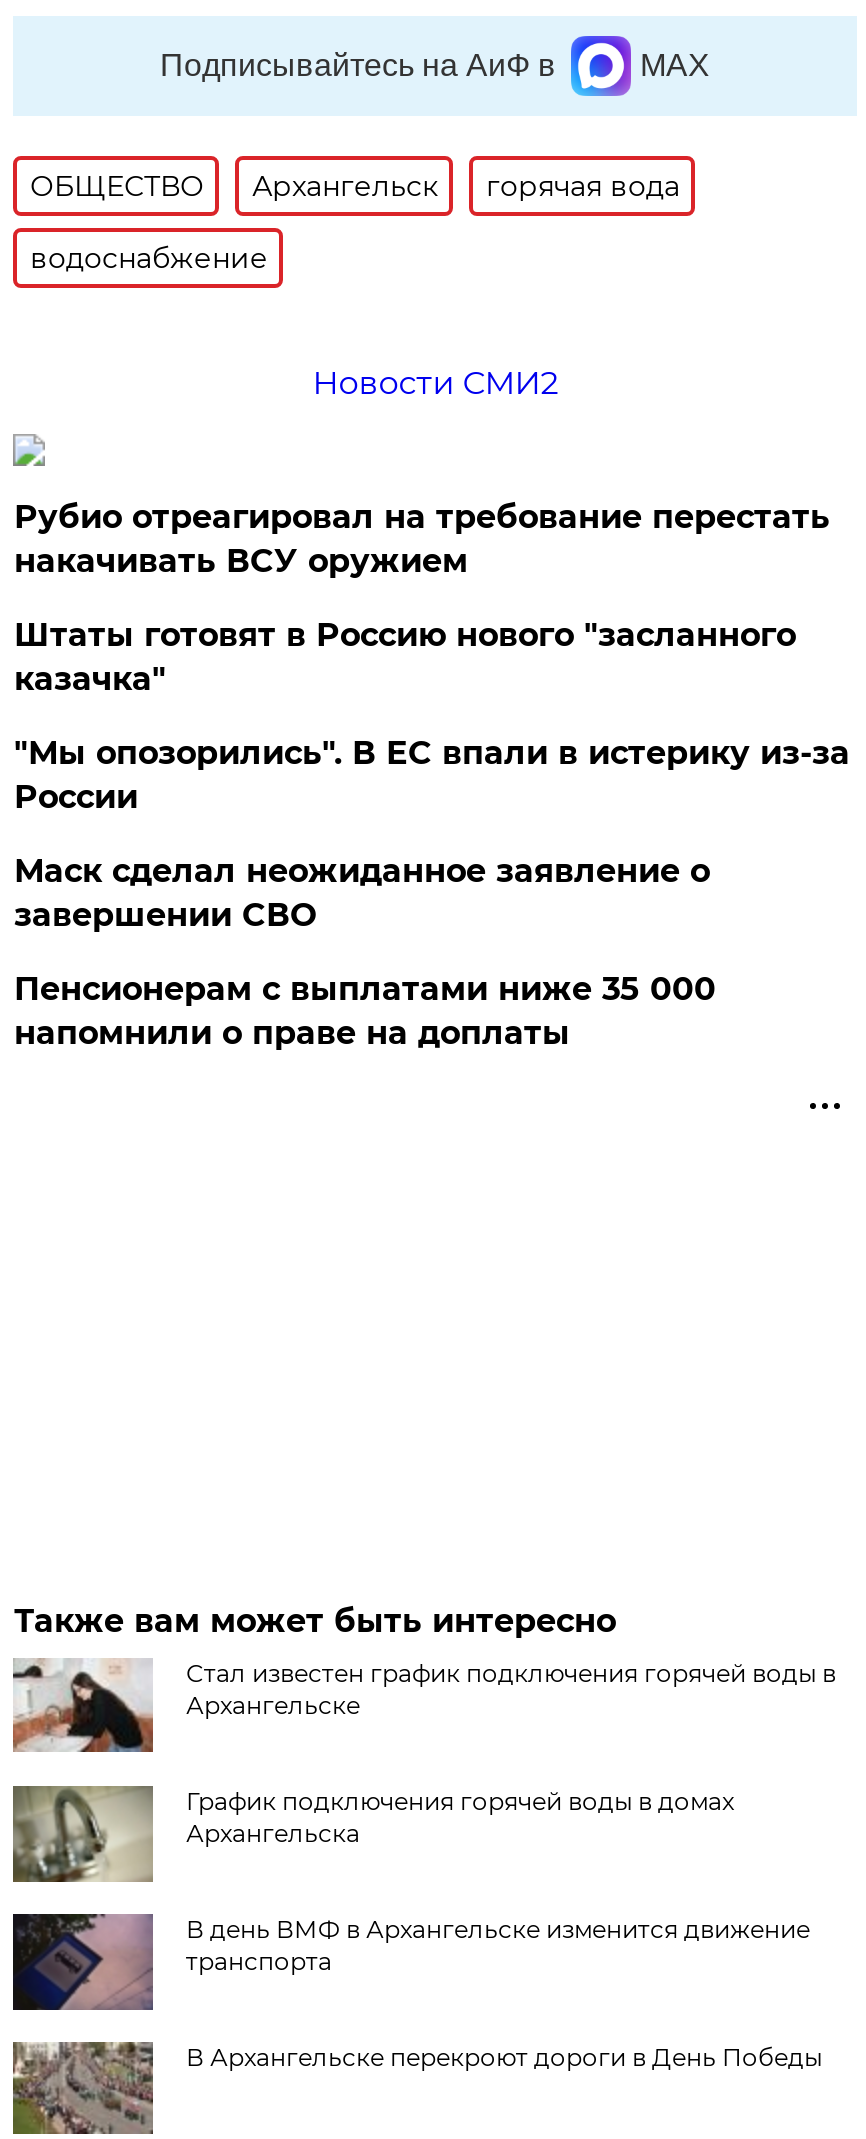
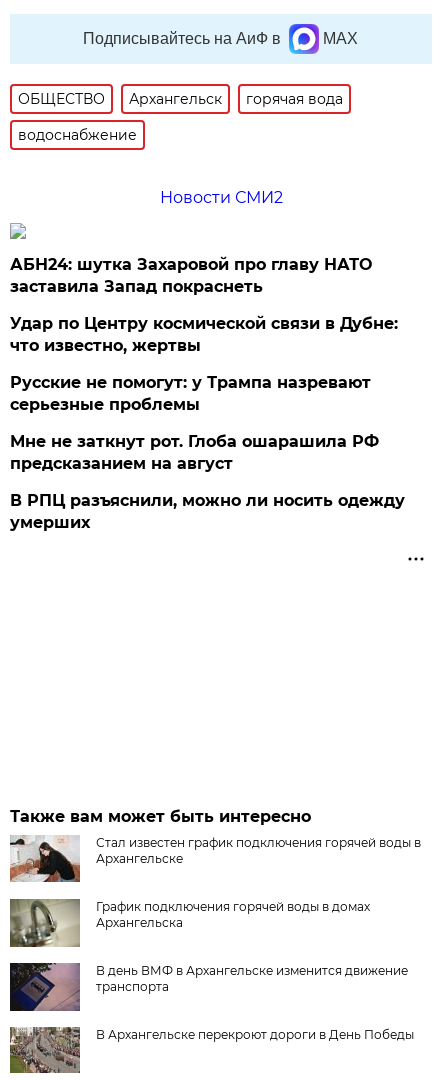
[14,498,830,580] Рубио отреагировал на требование перестать | накачивать ВСУ оружием -> [10,255,372,296] АБН24: шутка Захаровой про главу НАТО | заставила Запад покраснеть
[14,616,796,698] Штаты готовят в Россию нового "засланного | казачка" -> [10,314,398,355] Удар по Центру космической связи в Дубне: | что известно, жертвы
[14,734,850,816] "Мы опозорились". В ЕС впали в истерику из-за | России -> [10,373,371,414] Русские не помогут: у Трампа назревают | серьезные проблемы
[14,852,710,934] Маск сделал неожиданное заявление о | завершении СВО -> [10,432,379,473] Мне не заткнут рот. Глоба ошарашила РФ | предсказанием на август
[14,970,716,1052] Пенсионерам с выплатами ниже 35 000 | напомнили о праве на доплаты -> [10,491,405,532] В РПЦ разъяснили, можно ли носить одежду | умерших

